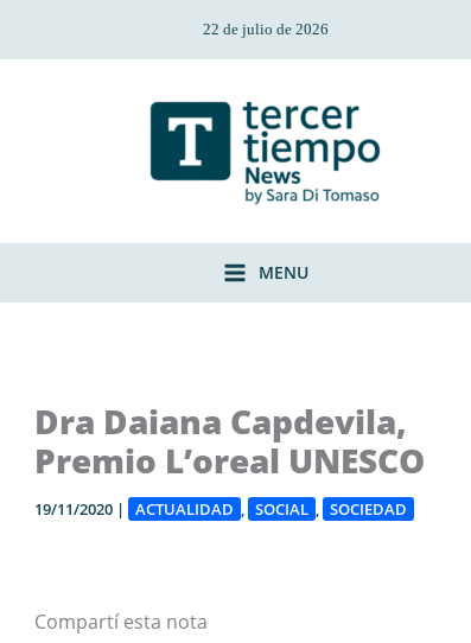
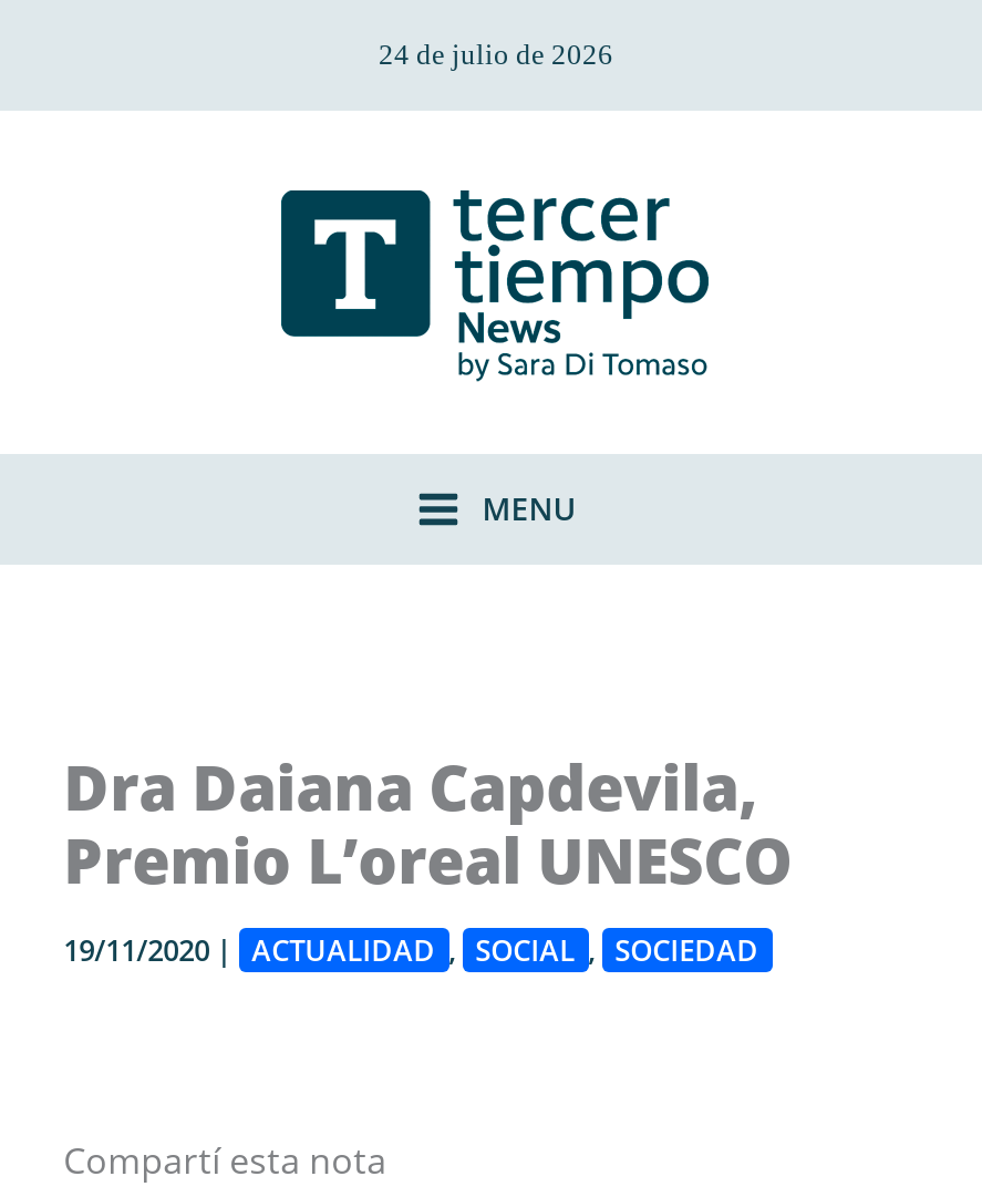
[203,20,329,38] 22 de julio de 2026 -> [379,38,613,71] 24 de julio de 2026

